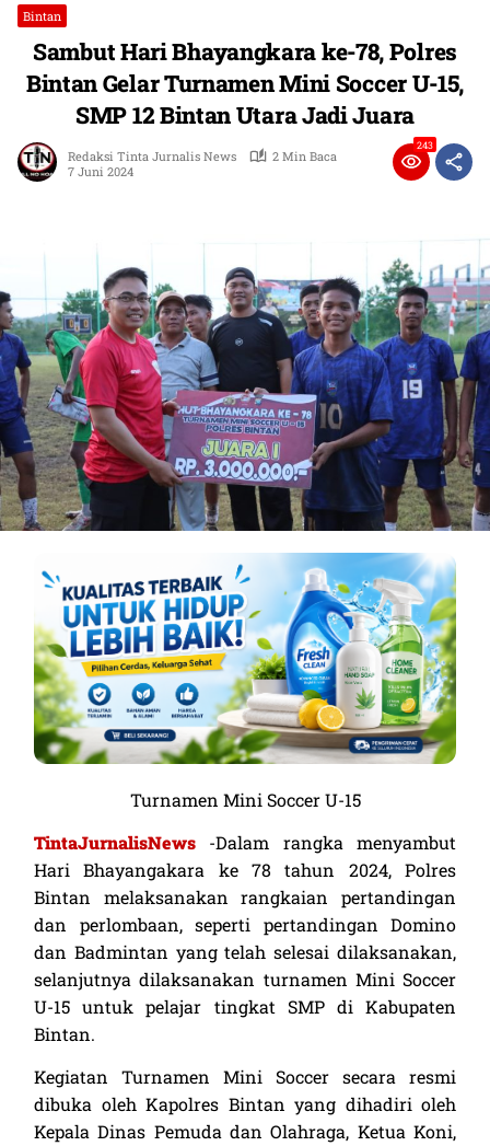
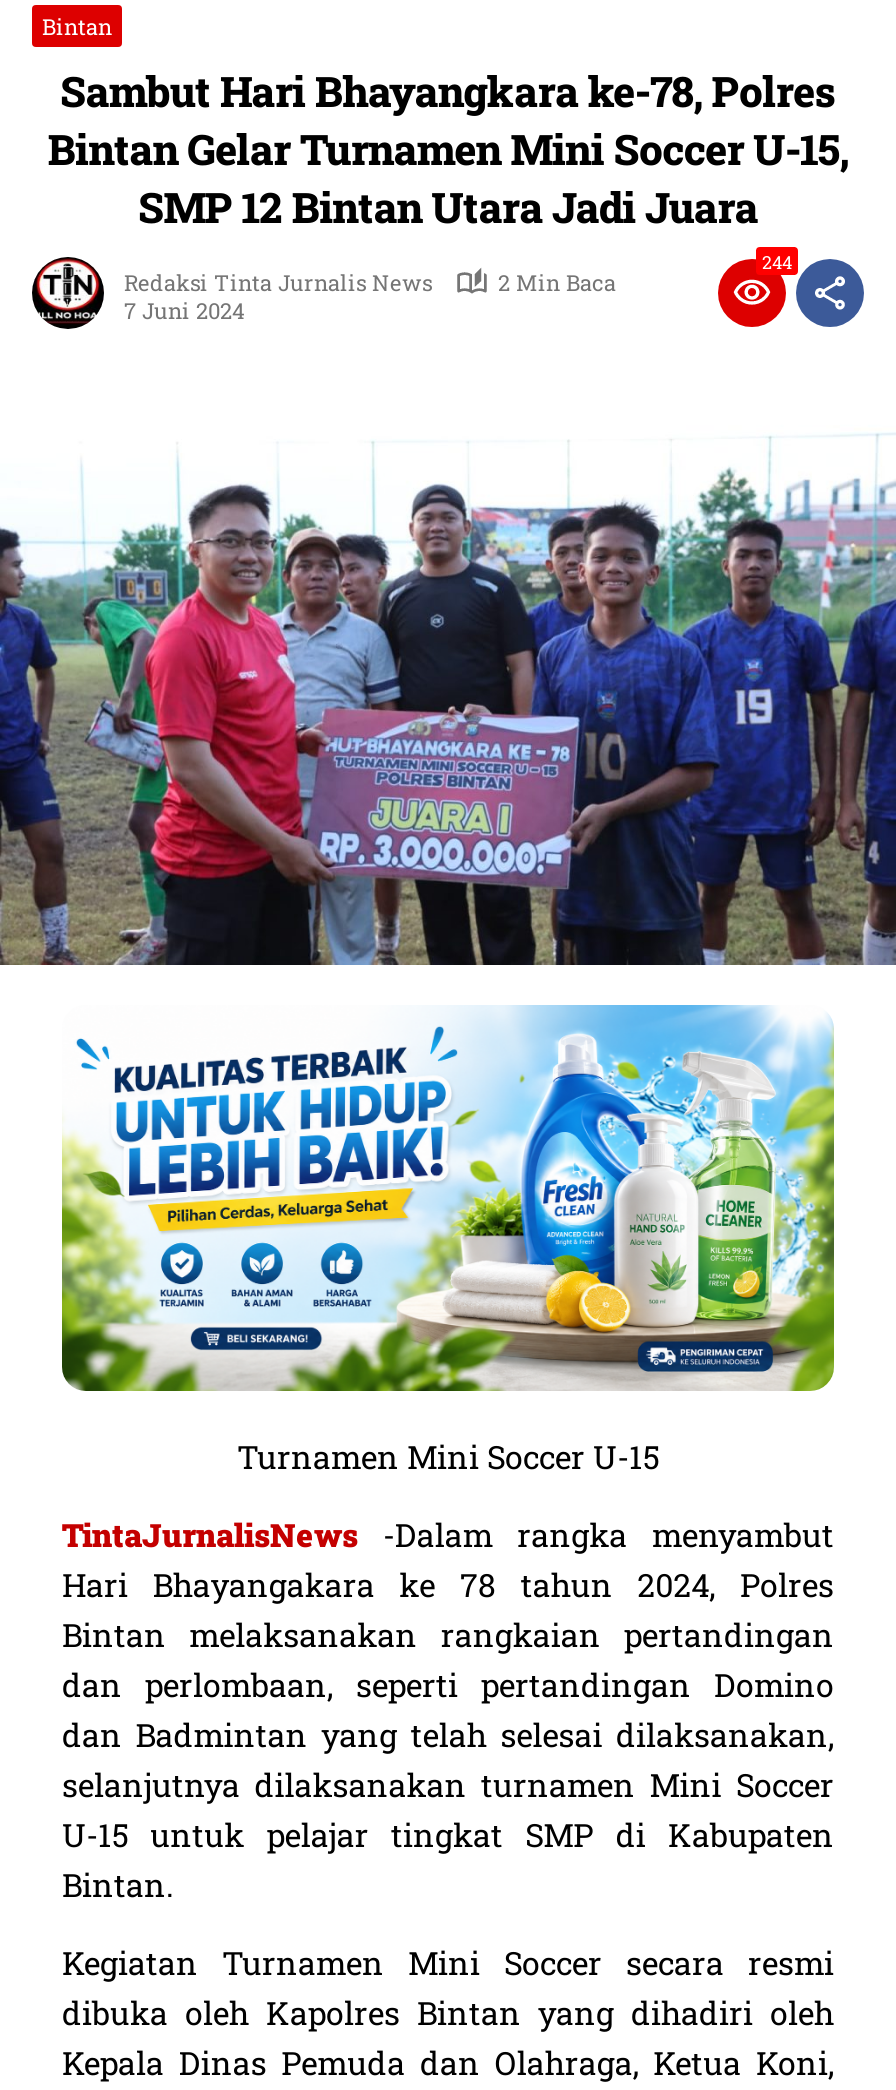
[417,139,433,151] 243 -> [762,251,792,273] 244

